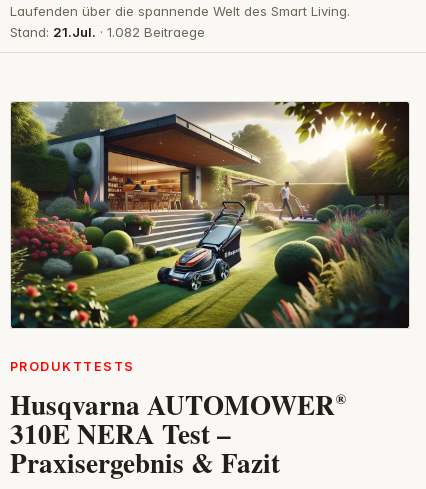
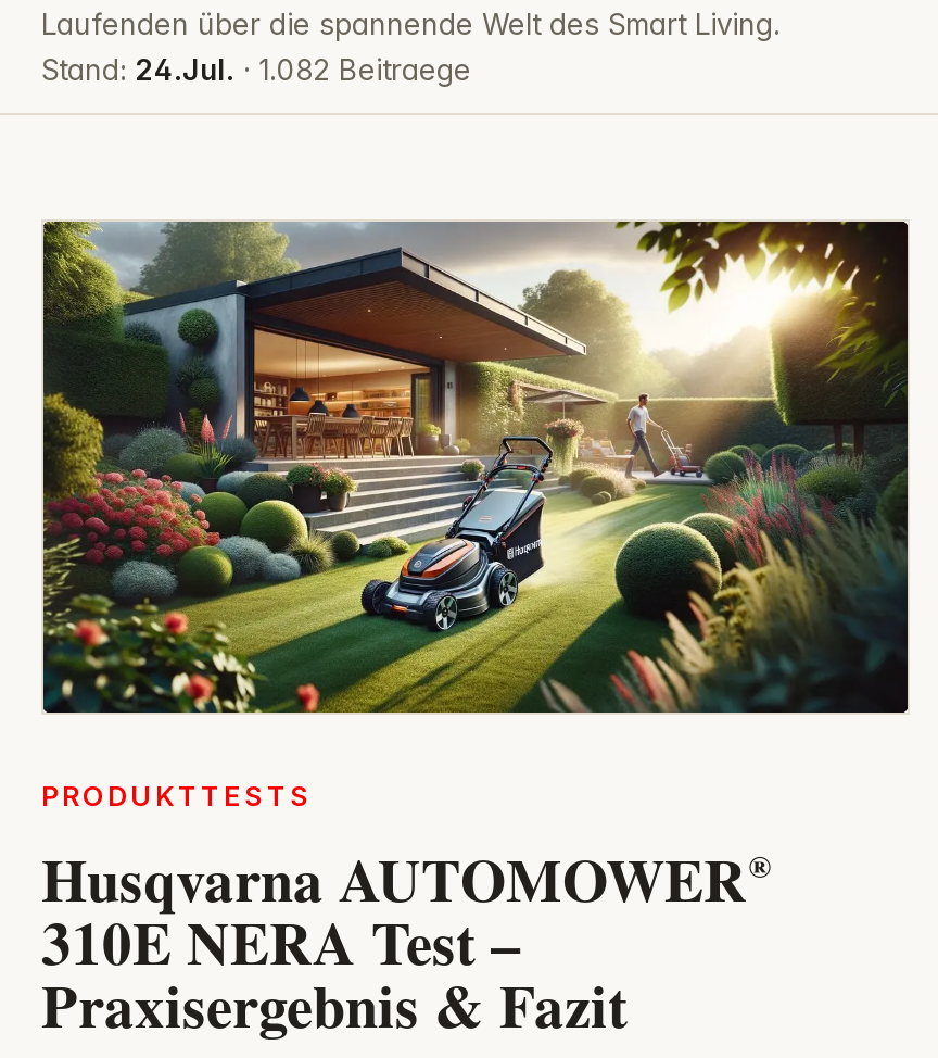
[10,24,205,40] Stand: 21.Jul. · 1.082 Beitraege -> [41,52,471,87] Stand: 24.Jul. · 1.082 Beitraege

